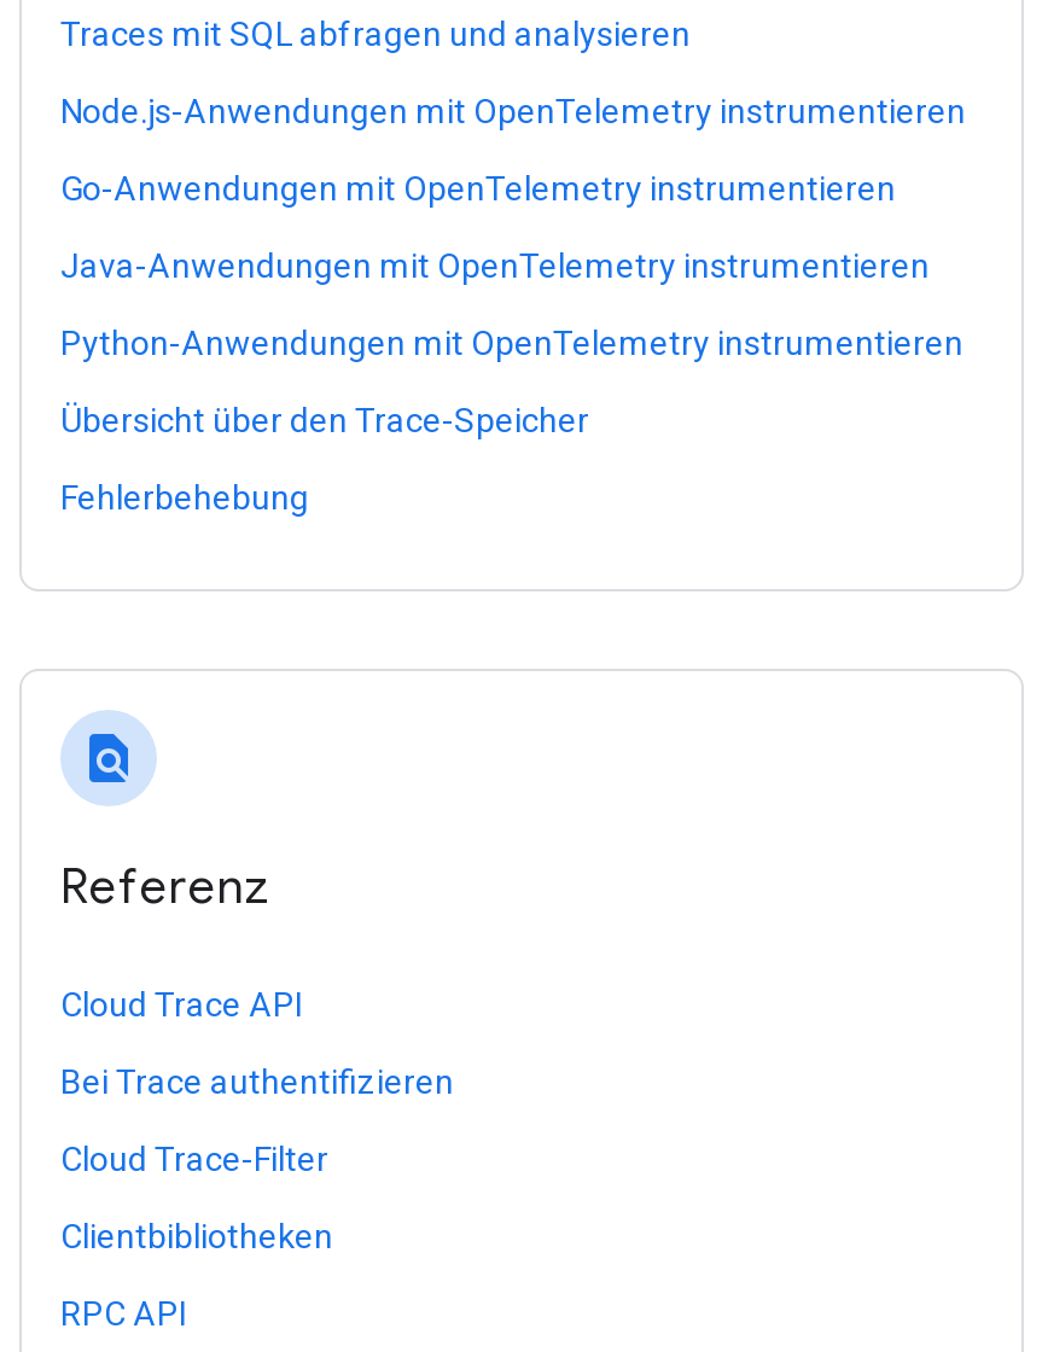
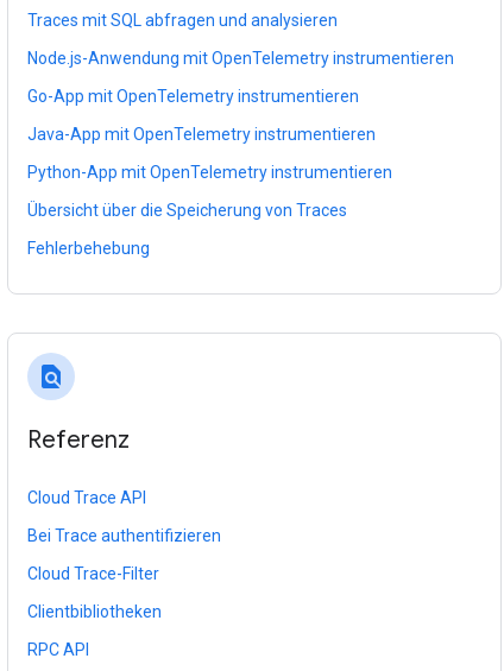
[60,92,966,130] Node.js-Anwendungen mit OpenTelemetry instrumentieren -> [27,49,454,68] Node.js-Anwendung mit OpenTelemetry instrumentieren
[60,169,896,208] Go-Anwendungen mit OpenTelemetry instrumentieren -> [27,87,359,106] Go-App mit OpenTelemetry instrumentieren
[60,246,930,285] Java-Anwendungen mit OpenTelemetry instrumentieren -> [27,125,376,144] Java-App mit OpenTelemetry instrumentieren
[60,324,963,362] Python-Anwendungen mit OpenTelemetry instrumentieren -> [27,163,392,182] Python-App mit OpenTelemetry instrumentieren
[60,401,589,439] Übersicht über den Trace-Speicher -> [27,201,347,220] Übersicht über die Speicherung von Traces

